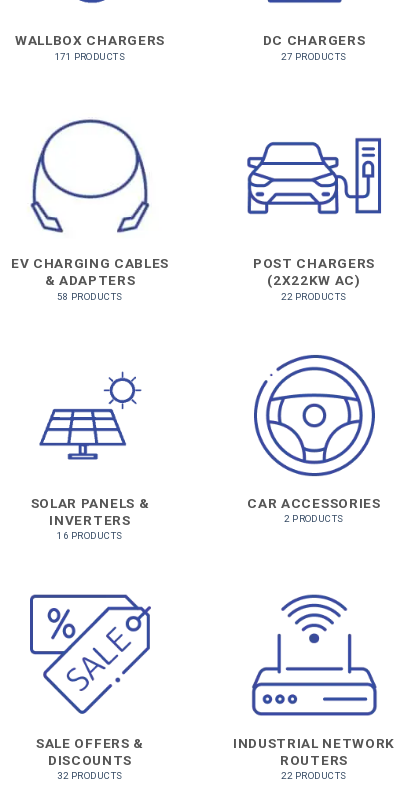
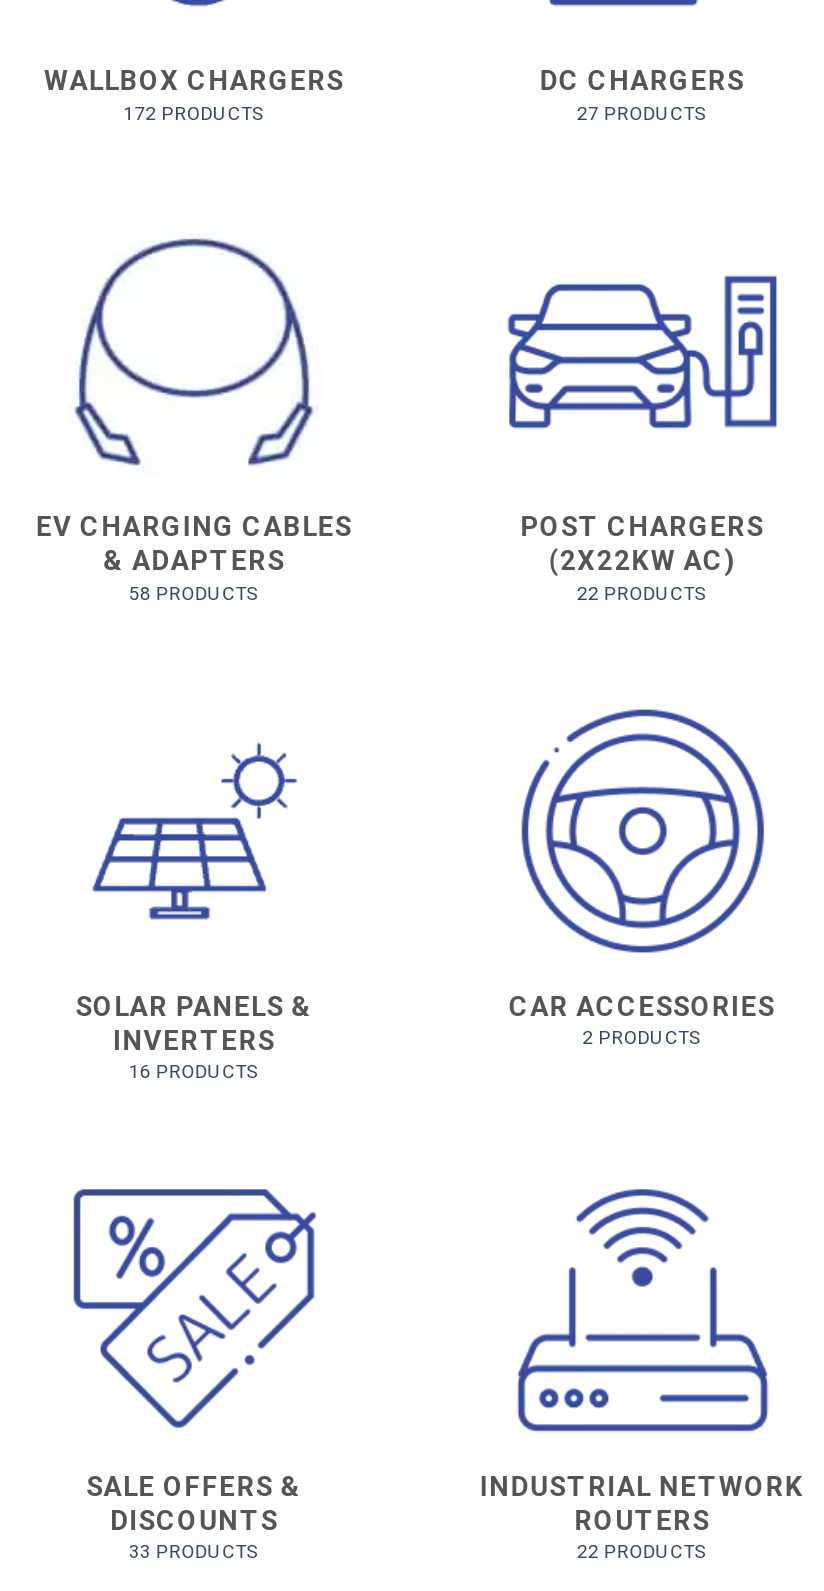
[55,51,125,62] 171 PRODUCTS -> [123,102,265,124] 172 PRODUCTS
[57,770,123,781] 32 PRODUCTS -> [129,1540,259,1562] 33 PRODUCTS

